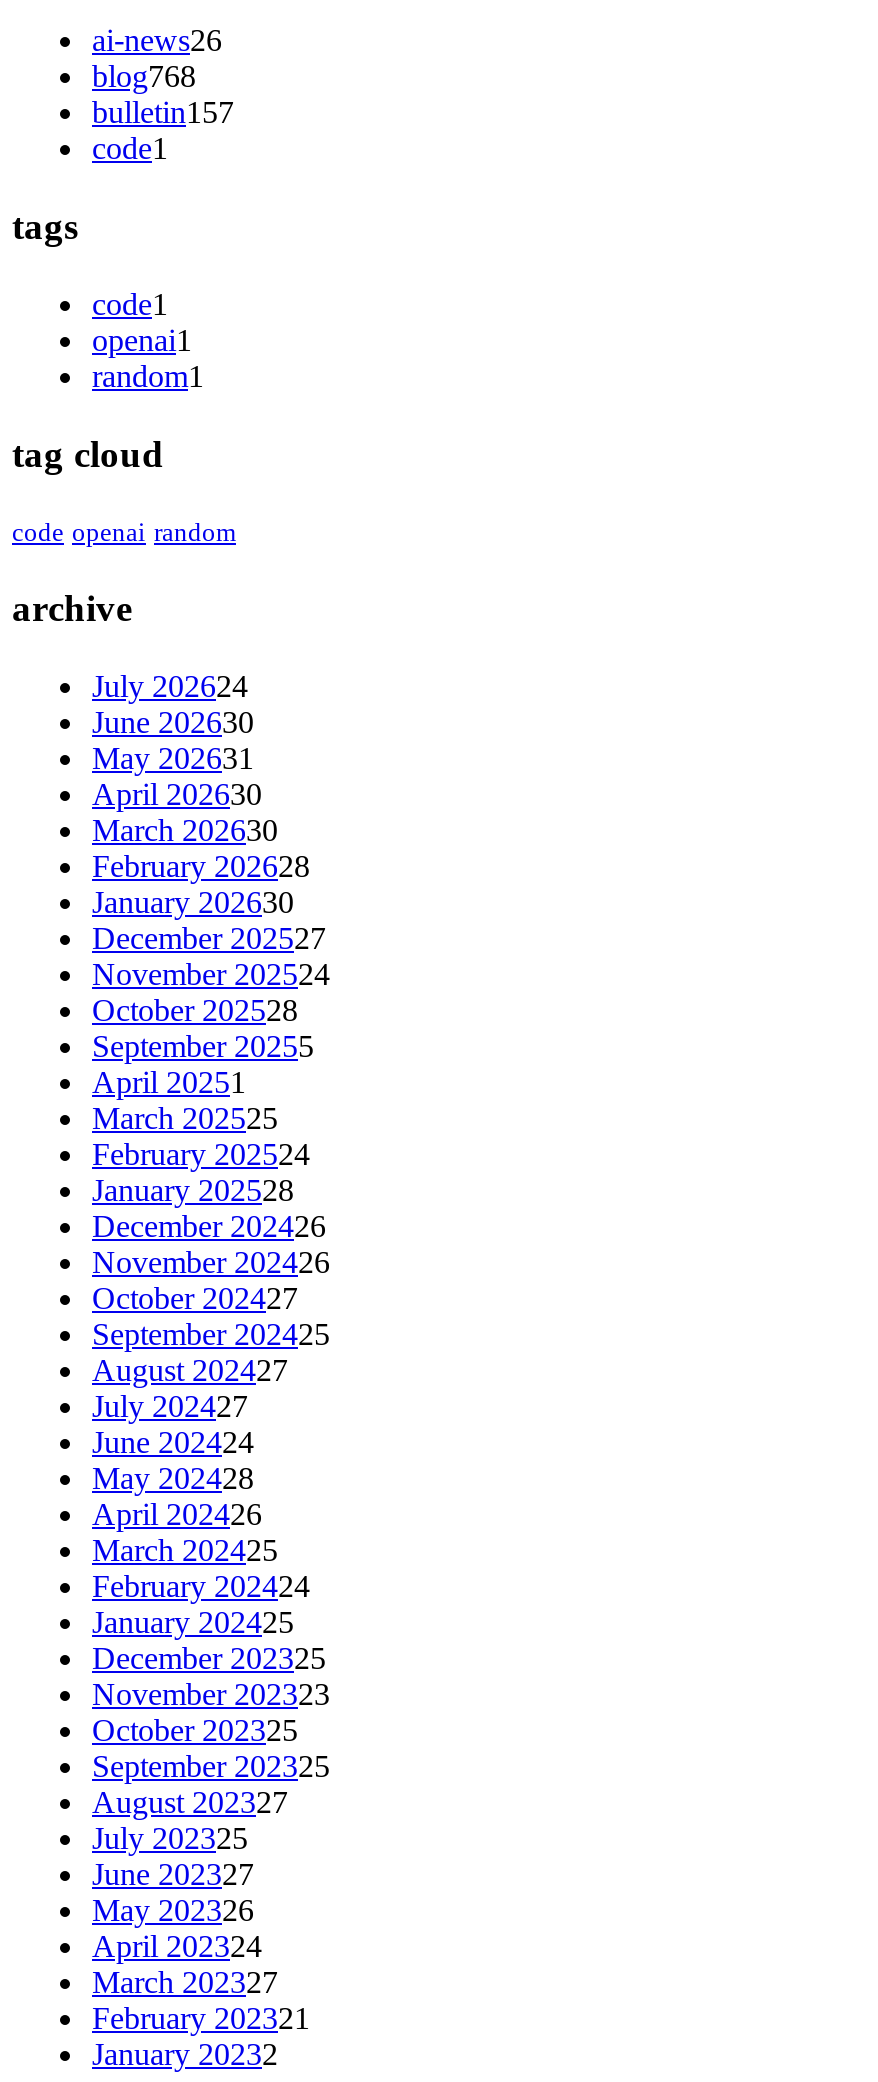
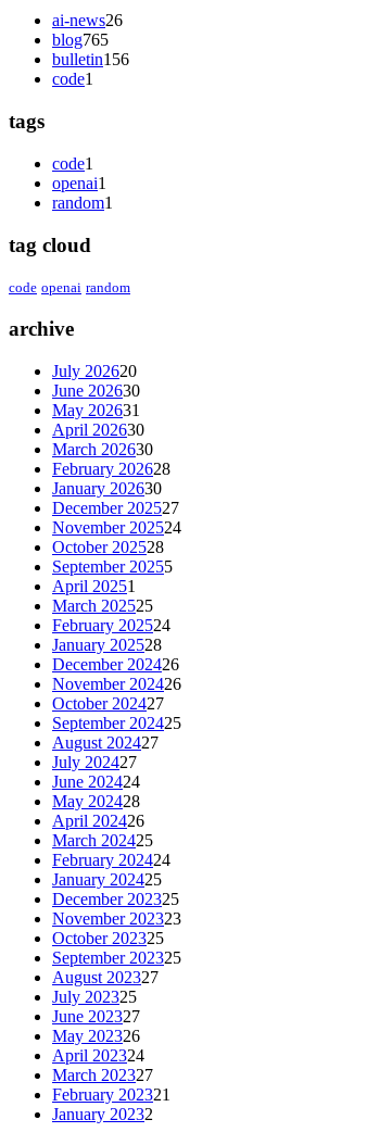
[92,60,196,94] blog768 -> [52,31,109,49] blog765
[92,96,234,130] bulletin157 -> [52,50,129,69] bulletin156
[92,668,248,702] July 202624 -> [52,361,137,380] July 202620

